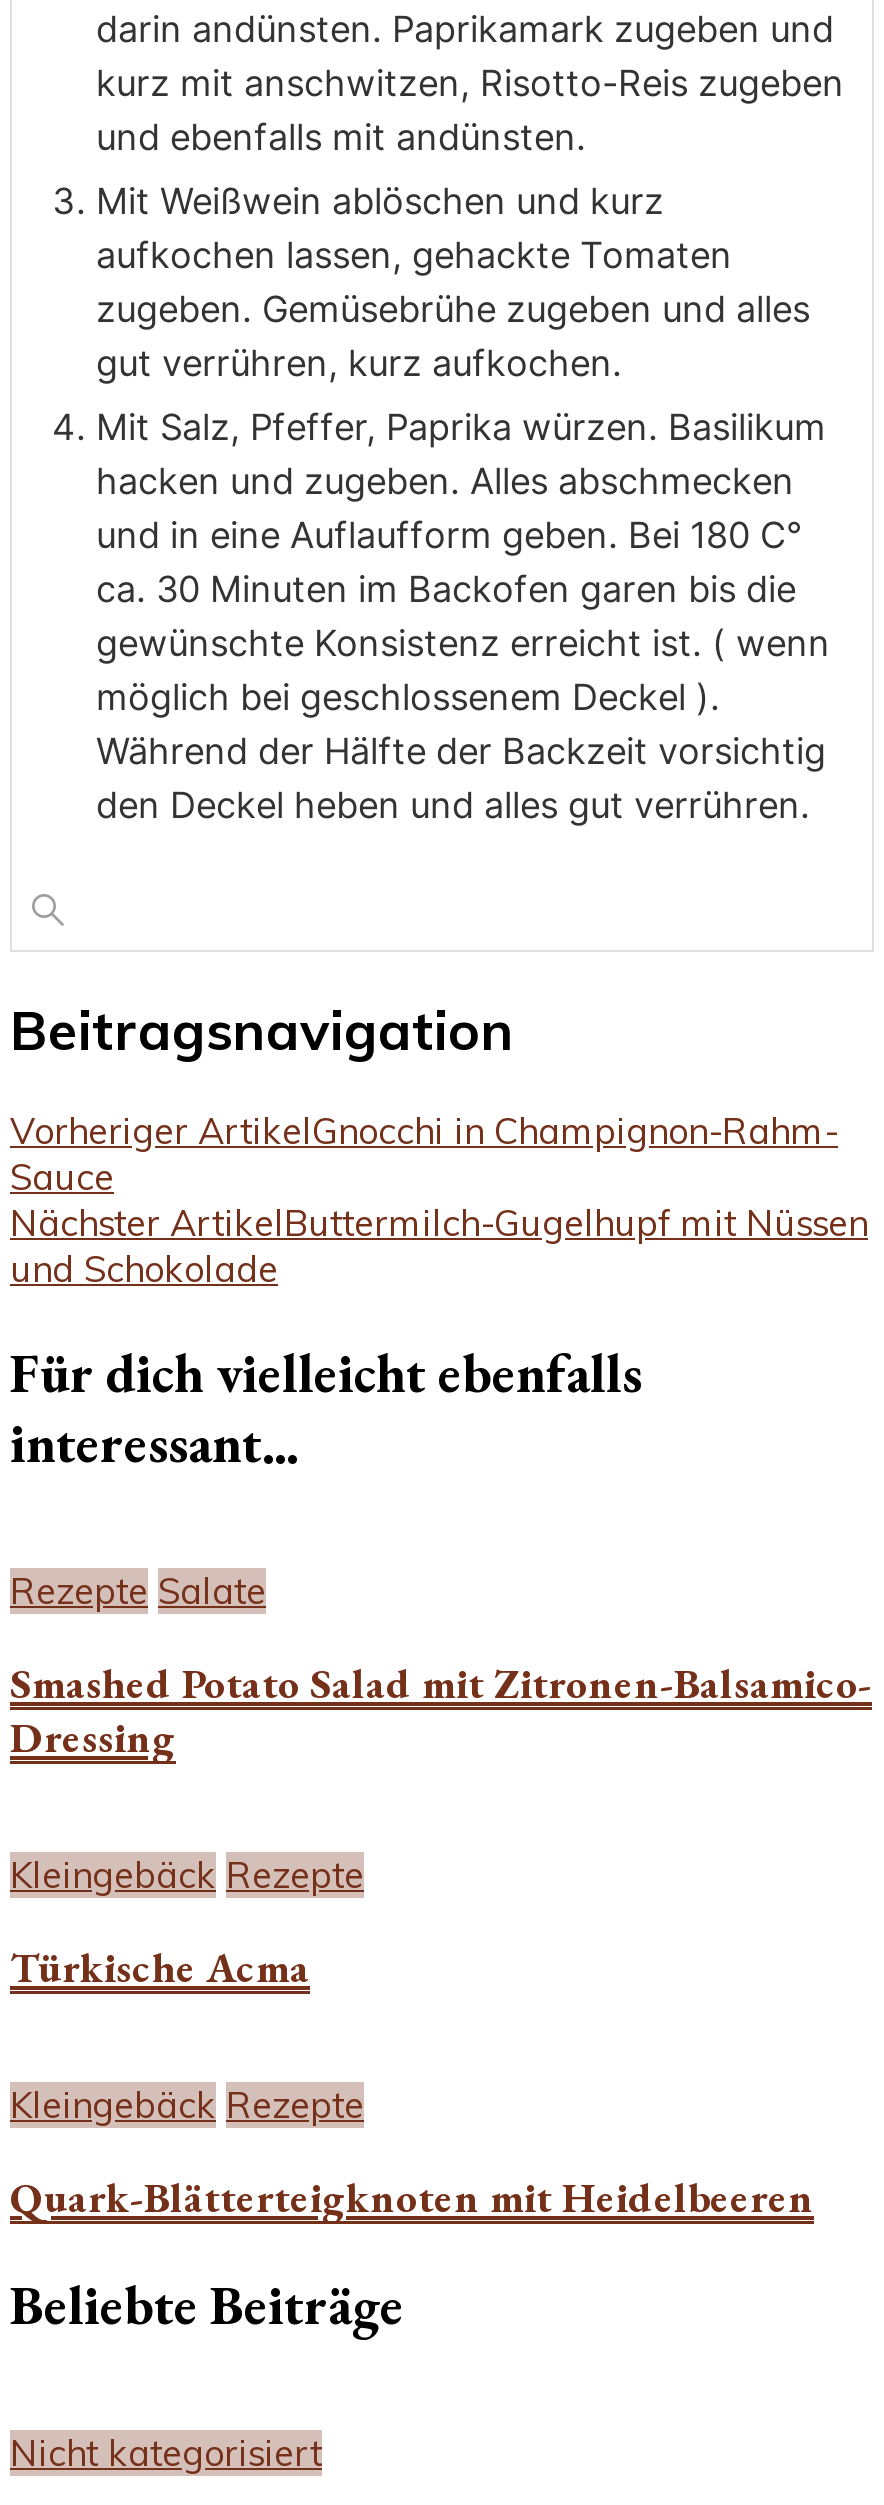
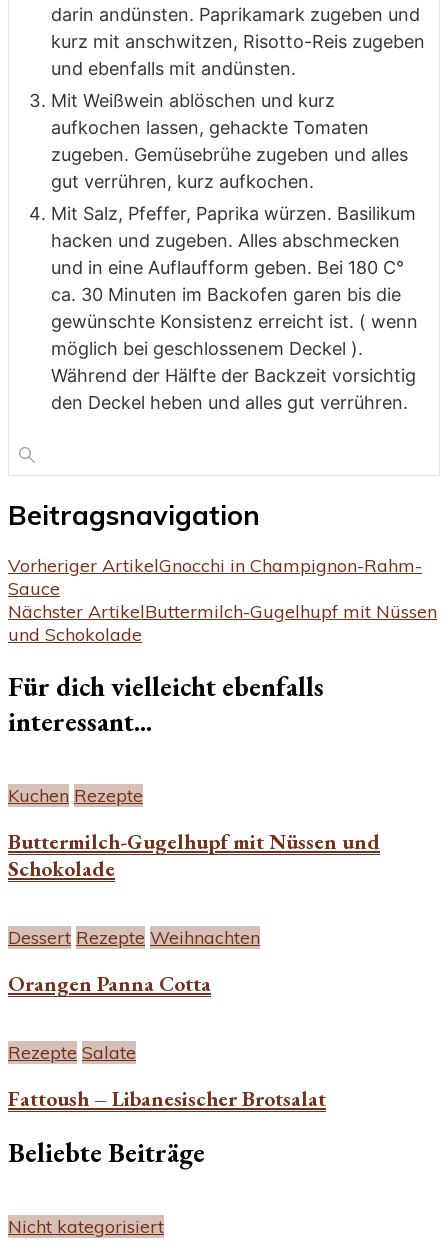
none -> [8,784,380,997] Kuchen Rezepte | Buttermilch-Gugelhupf mit Nüssen und | Schokolade | Dessert Rezepte Weihnachten | Orangen Panna Cotta
moved [10,1568,266,1614] -> [8,1041,136,1064]: Rezepte Salate
[10,1657,872,2225] Smashed Potato Salad mit Zitronen-Balsamico- | Dressing | Kleingebäck Rezepte | Türkische Acma | Kleingebäck Rezepte | Quark-Blätterteigknoten mit Heidelbeeren -> [8,1085,326,1112] Fattoush – Libanesischer Brotsalat

